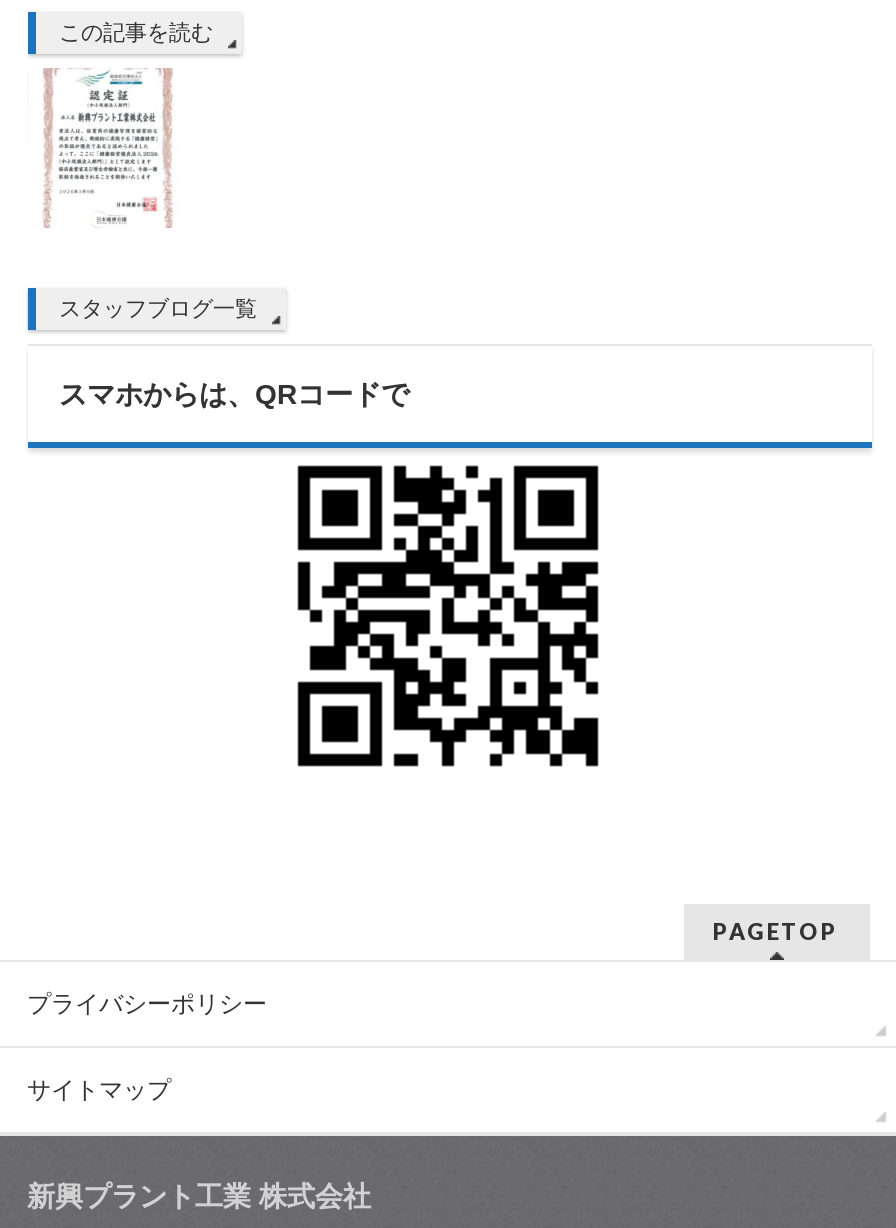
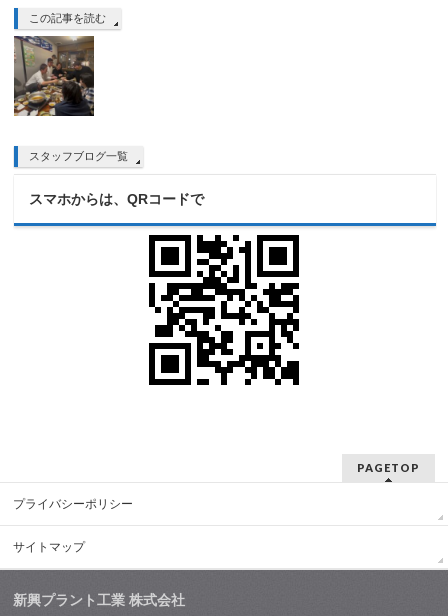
[28,68,188,228] [image] -> [13,35,95,117] [image]

